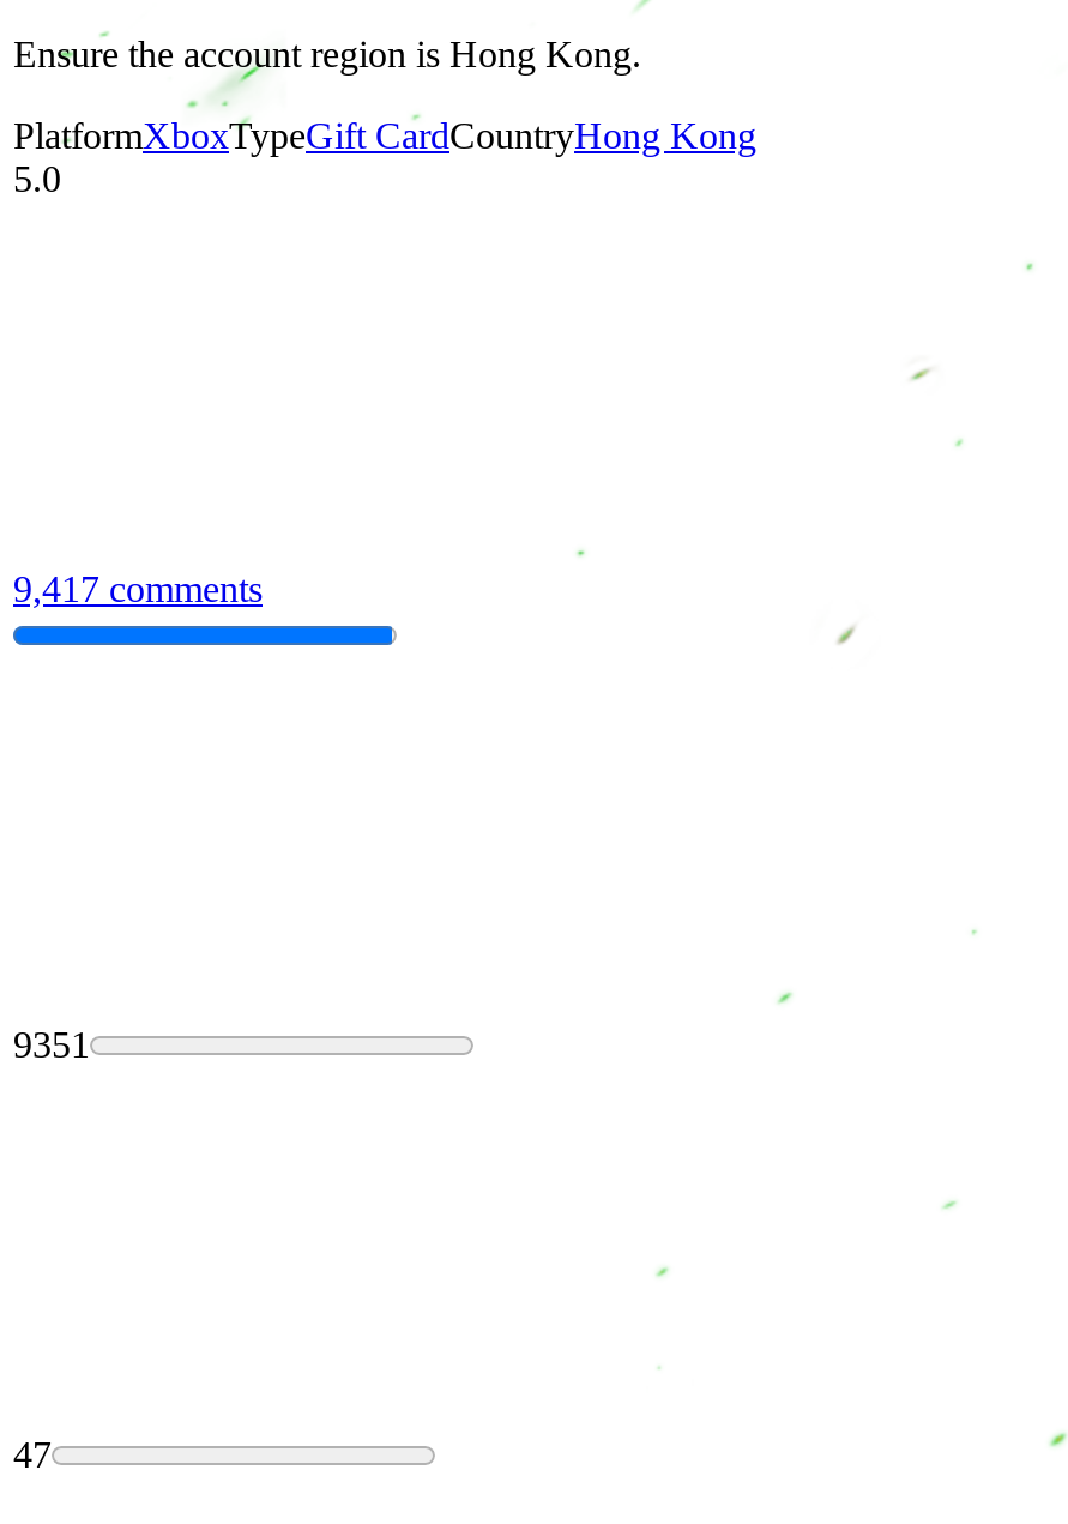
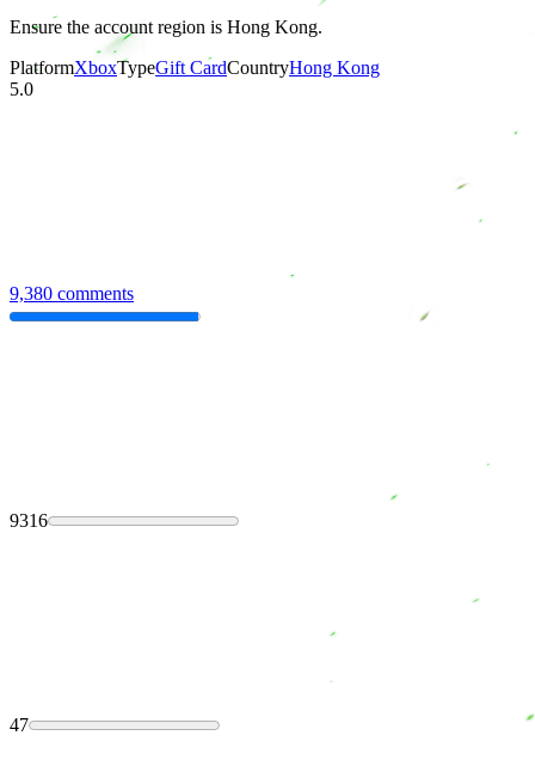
[13,569,263,610] 9,417 comments -> [10,284,134,304] 9,380 comments
[13,1023,90,1064] 9351 -> [10,510,48,530] 9316

